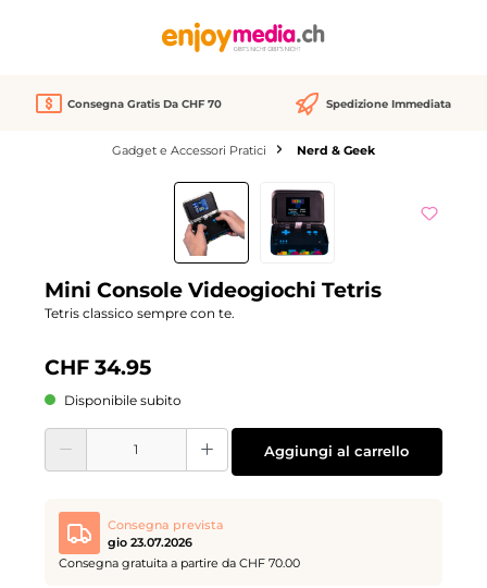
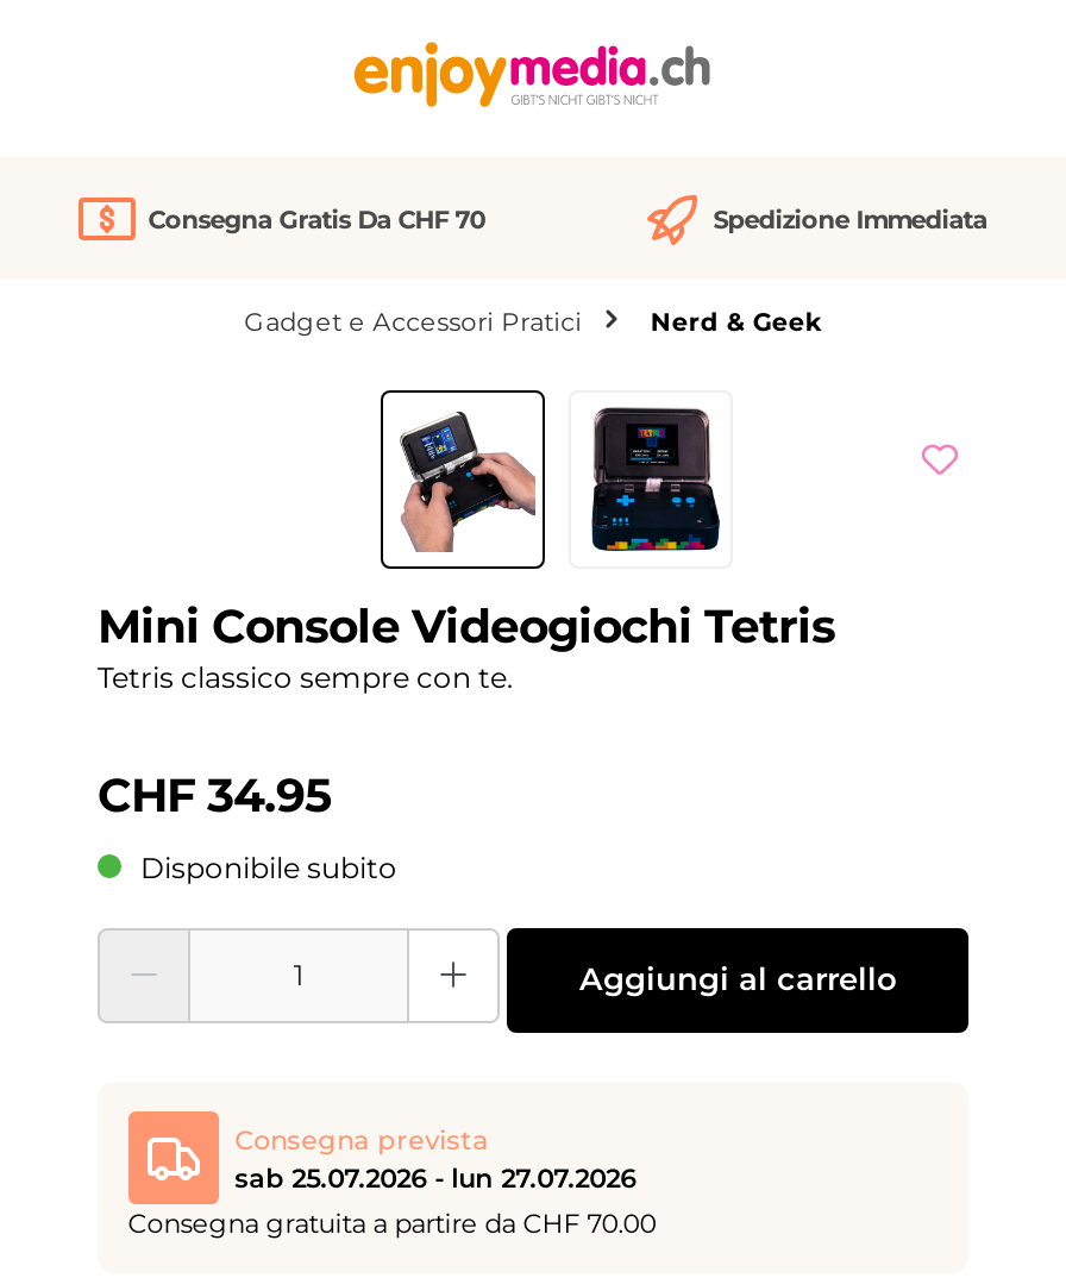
[107,534,192,549] gio 23.07.2026 -> [235,1160,637,1194] sab 25.07.2026 - lun 27.07.2026

